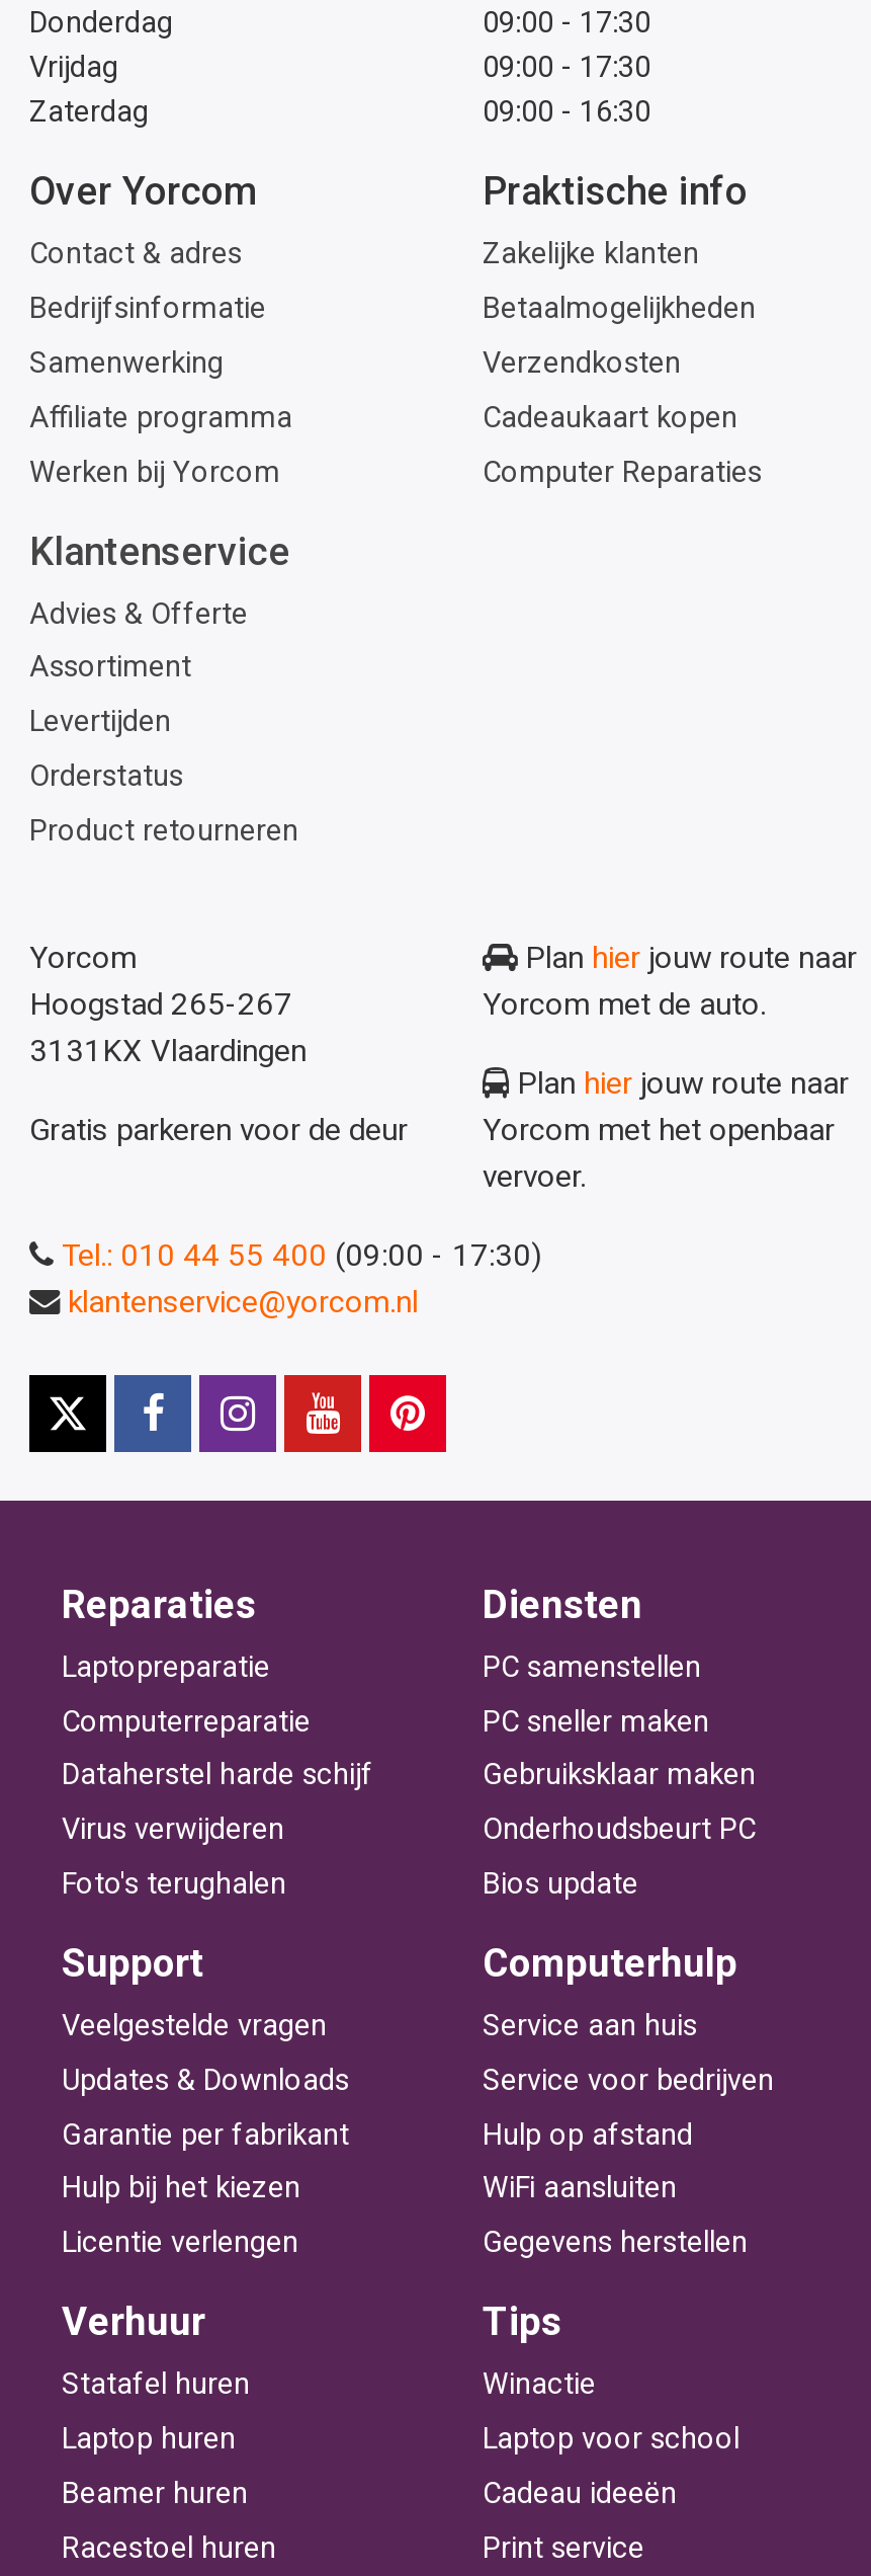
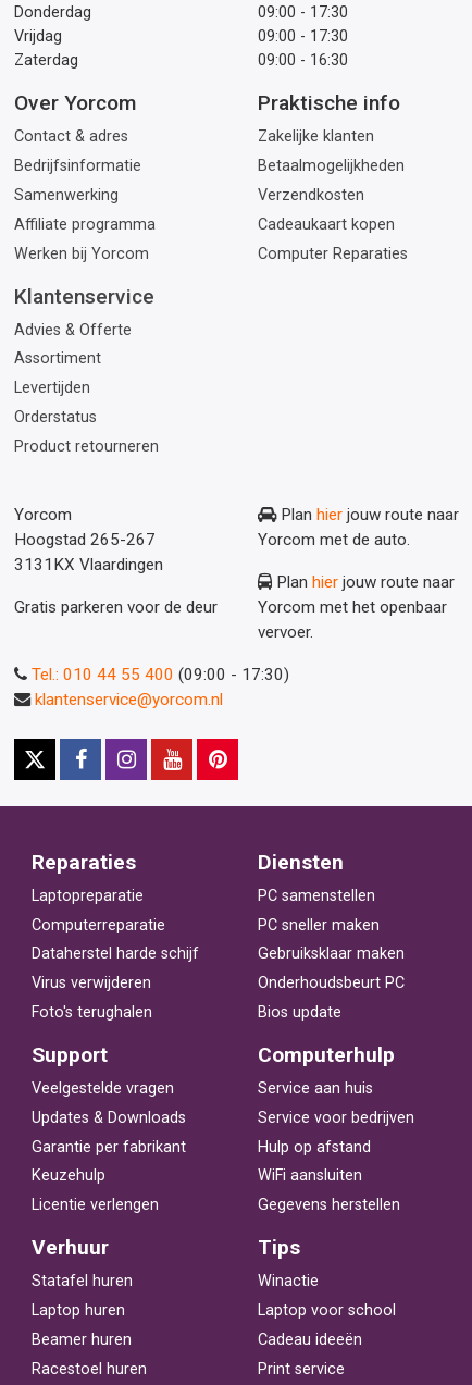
[62,2172,300,2206] Hulp bij het kiezen -> [32,1167,105,1185] Keuzehulp

